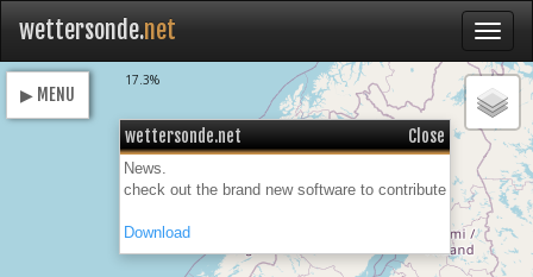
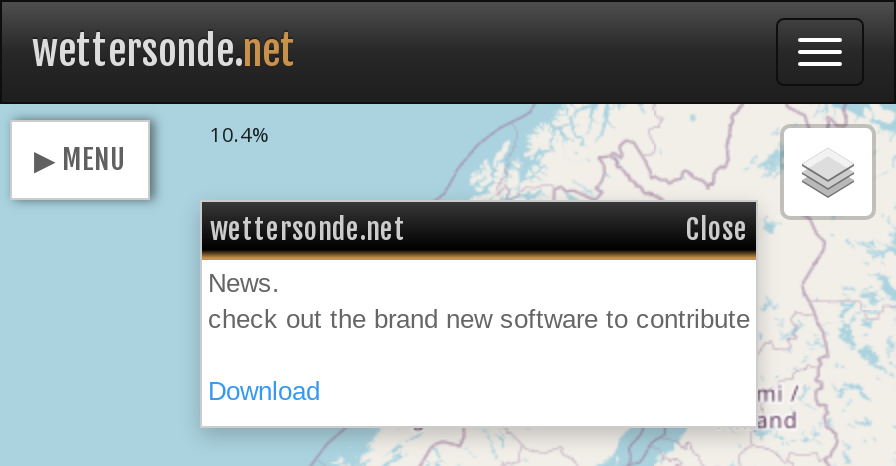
[125,71,159,88] 17.3% -> [210,120,268,148] 10.4%

